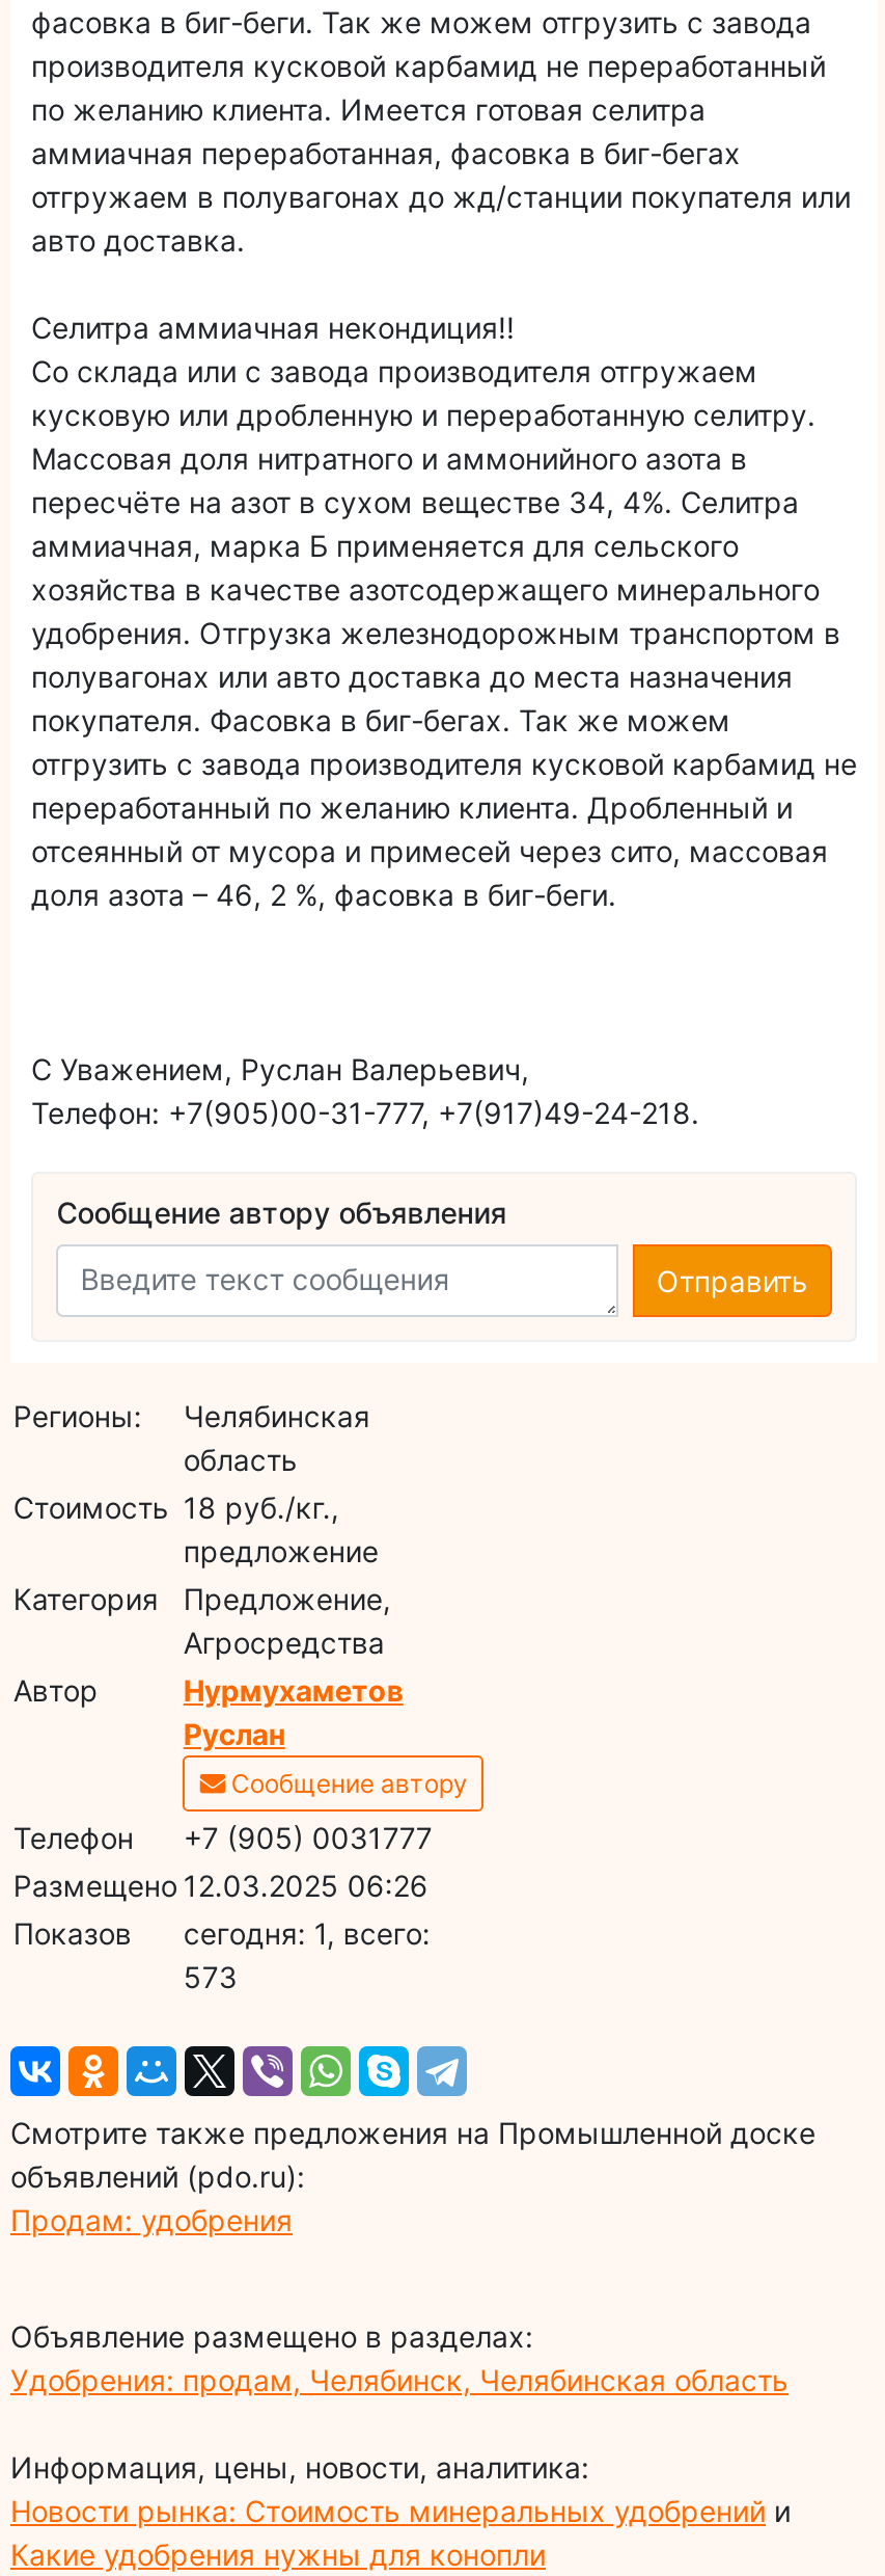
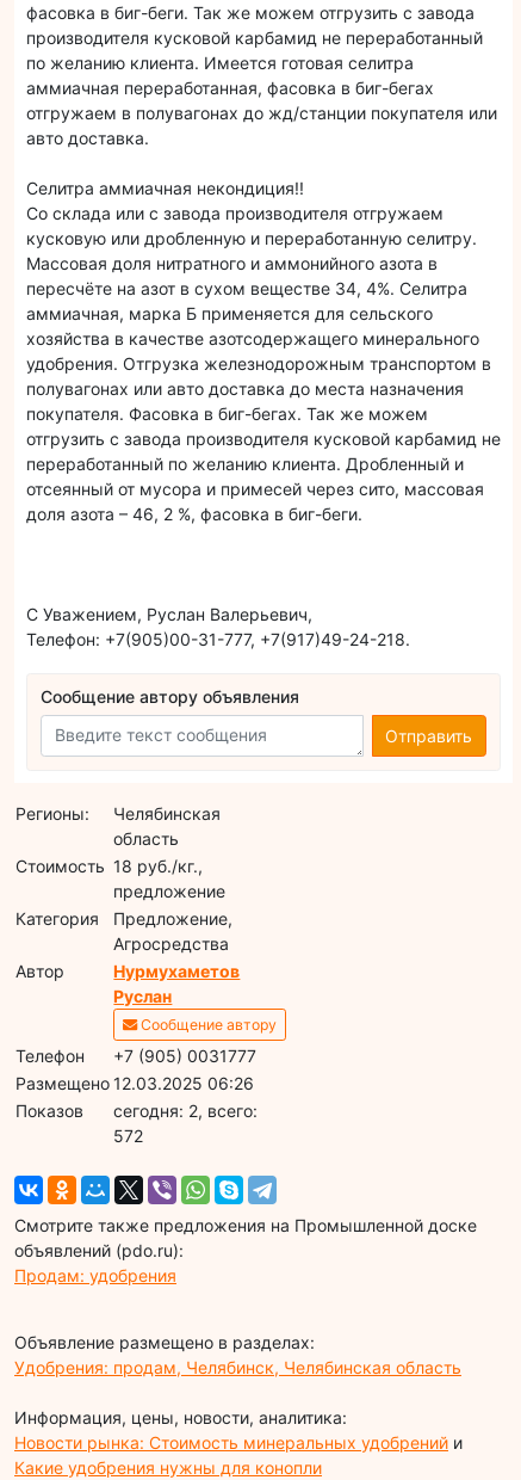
[183,1916,430,1951] cегодня: 1, всего: -> [114,1101,258,1121] cегодня: 2, всего:
[183,1959,237,1995] 573 -> [114,1126,144,1146] 572

